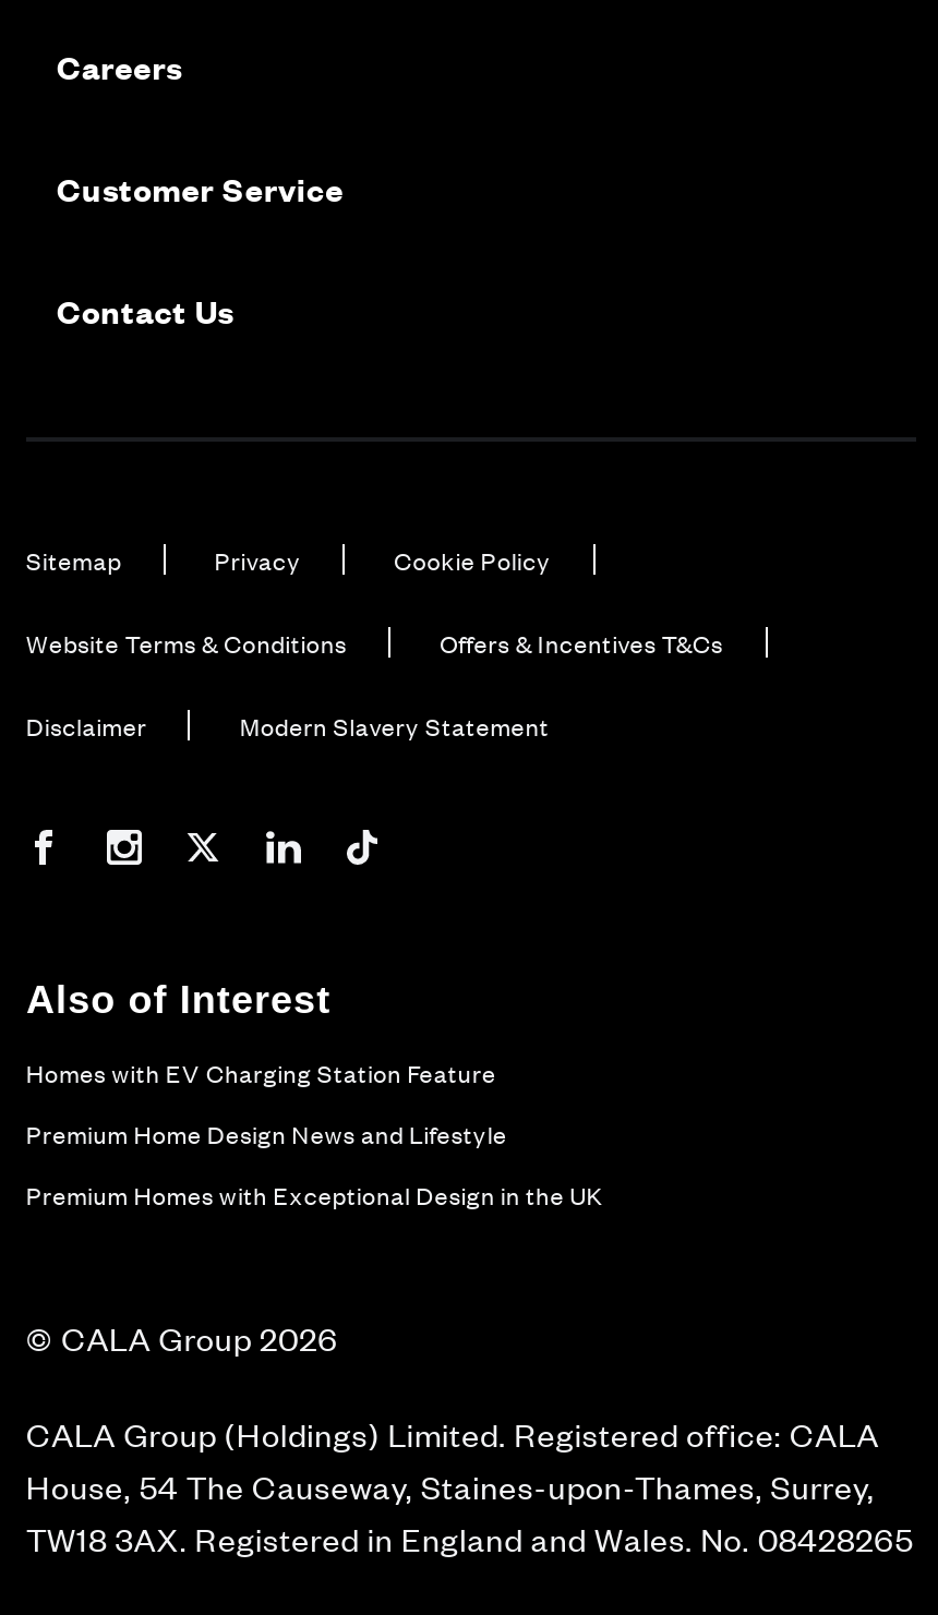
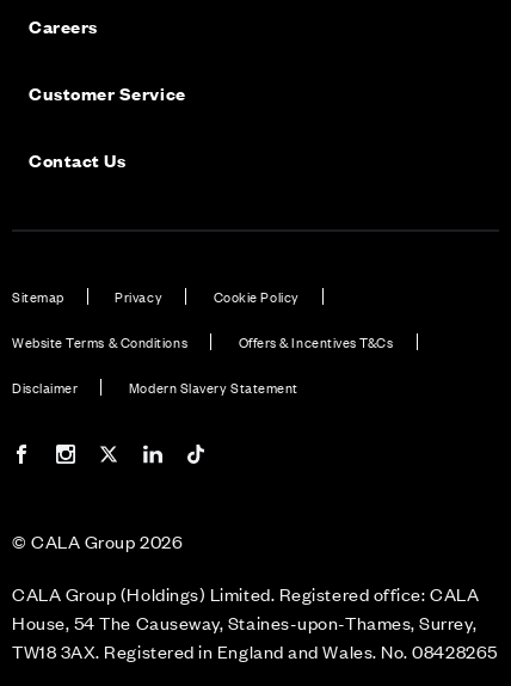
[26,979,603,1214] Also of Interest | Homes with EV Charging Station Feature | Premium Home Design News and Lifestyle | Premium Homes with Exceptional Design in the UK -> none

